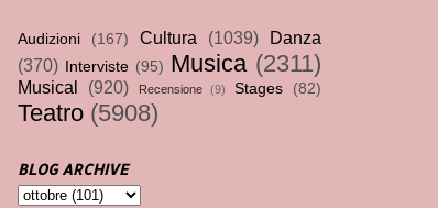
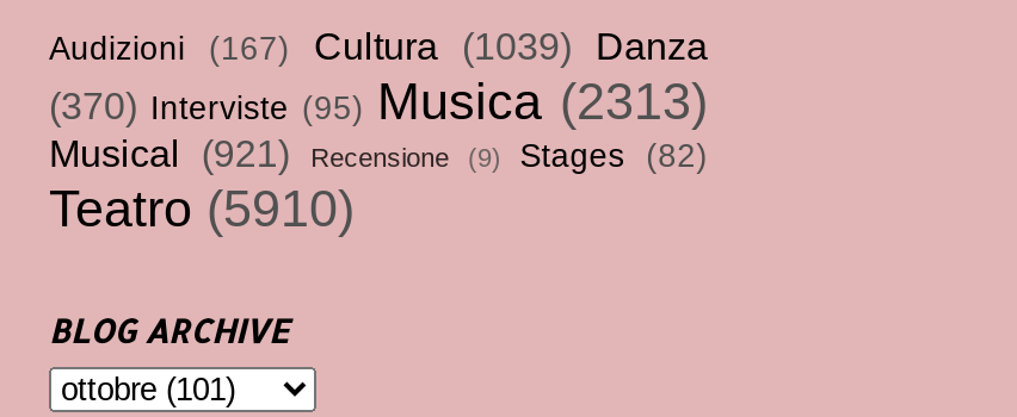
[18,49,321,76] (370) Interviste (95) Musica (2311) -> [49,73,708,132] (370) Interviste (95) Musica (2313)
[18,76,321,96] Musical (920) Recensione (9) Stages (82) -> [49,132,708,175] Musical (921) Recensione (9) Stages (82)
[18,98,158,126] Teatro (5908) -> [49,180,355,239] Teatro (5910)

